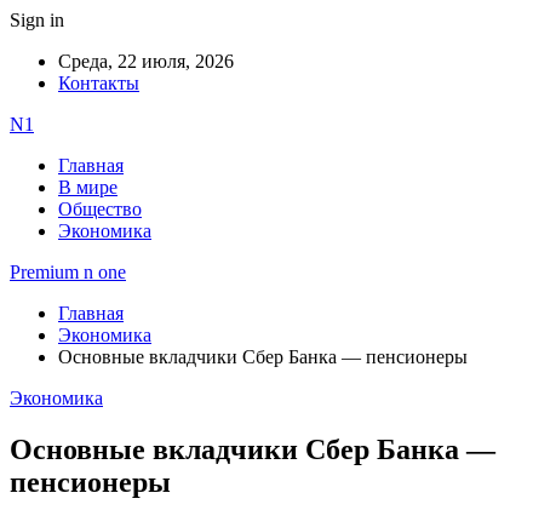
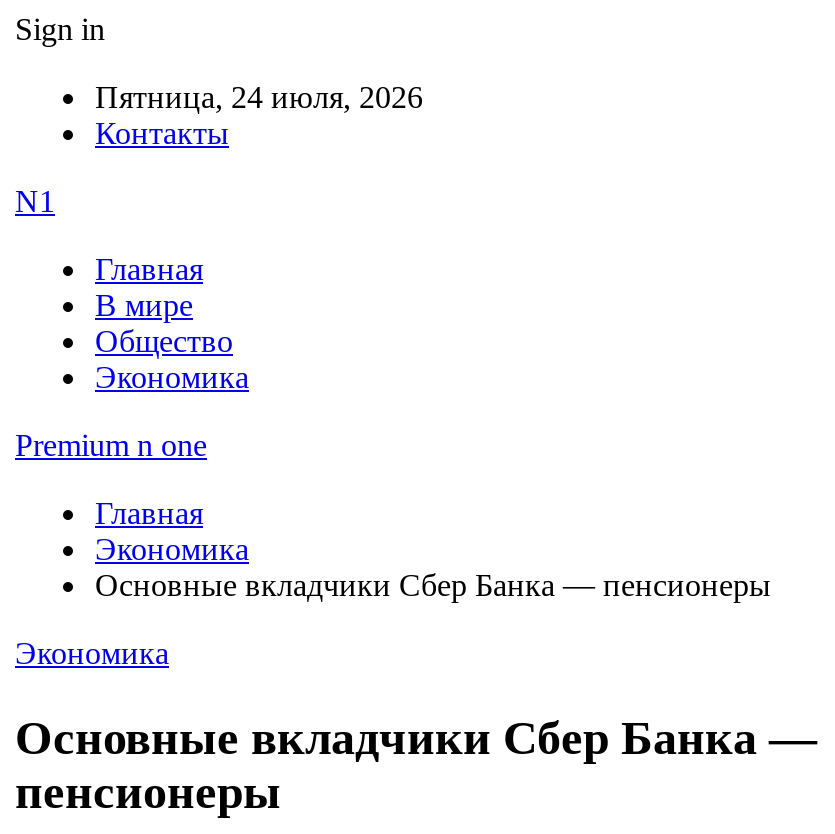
[58,51,234,71] Среда, 22 июля, 2026 -> [95,80,423,114] Пятница, 24 июля, 2026

